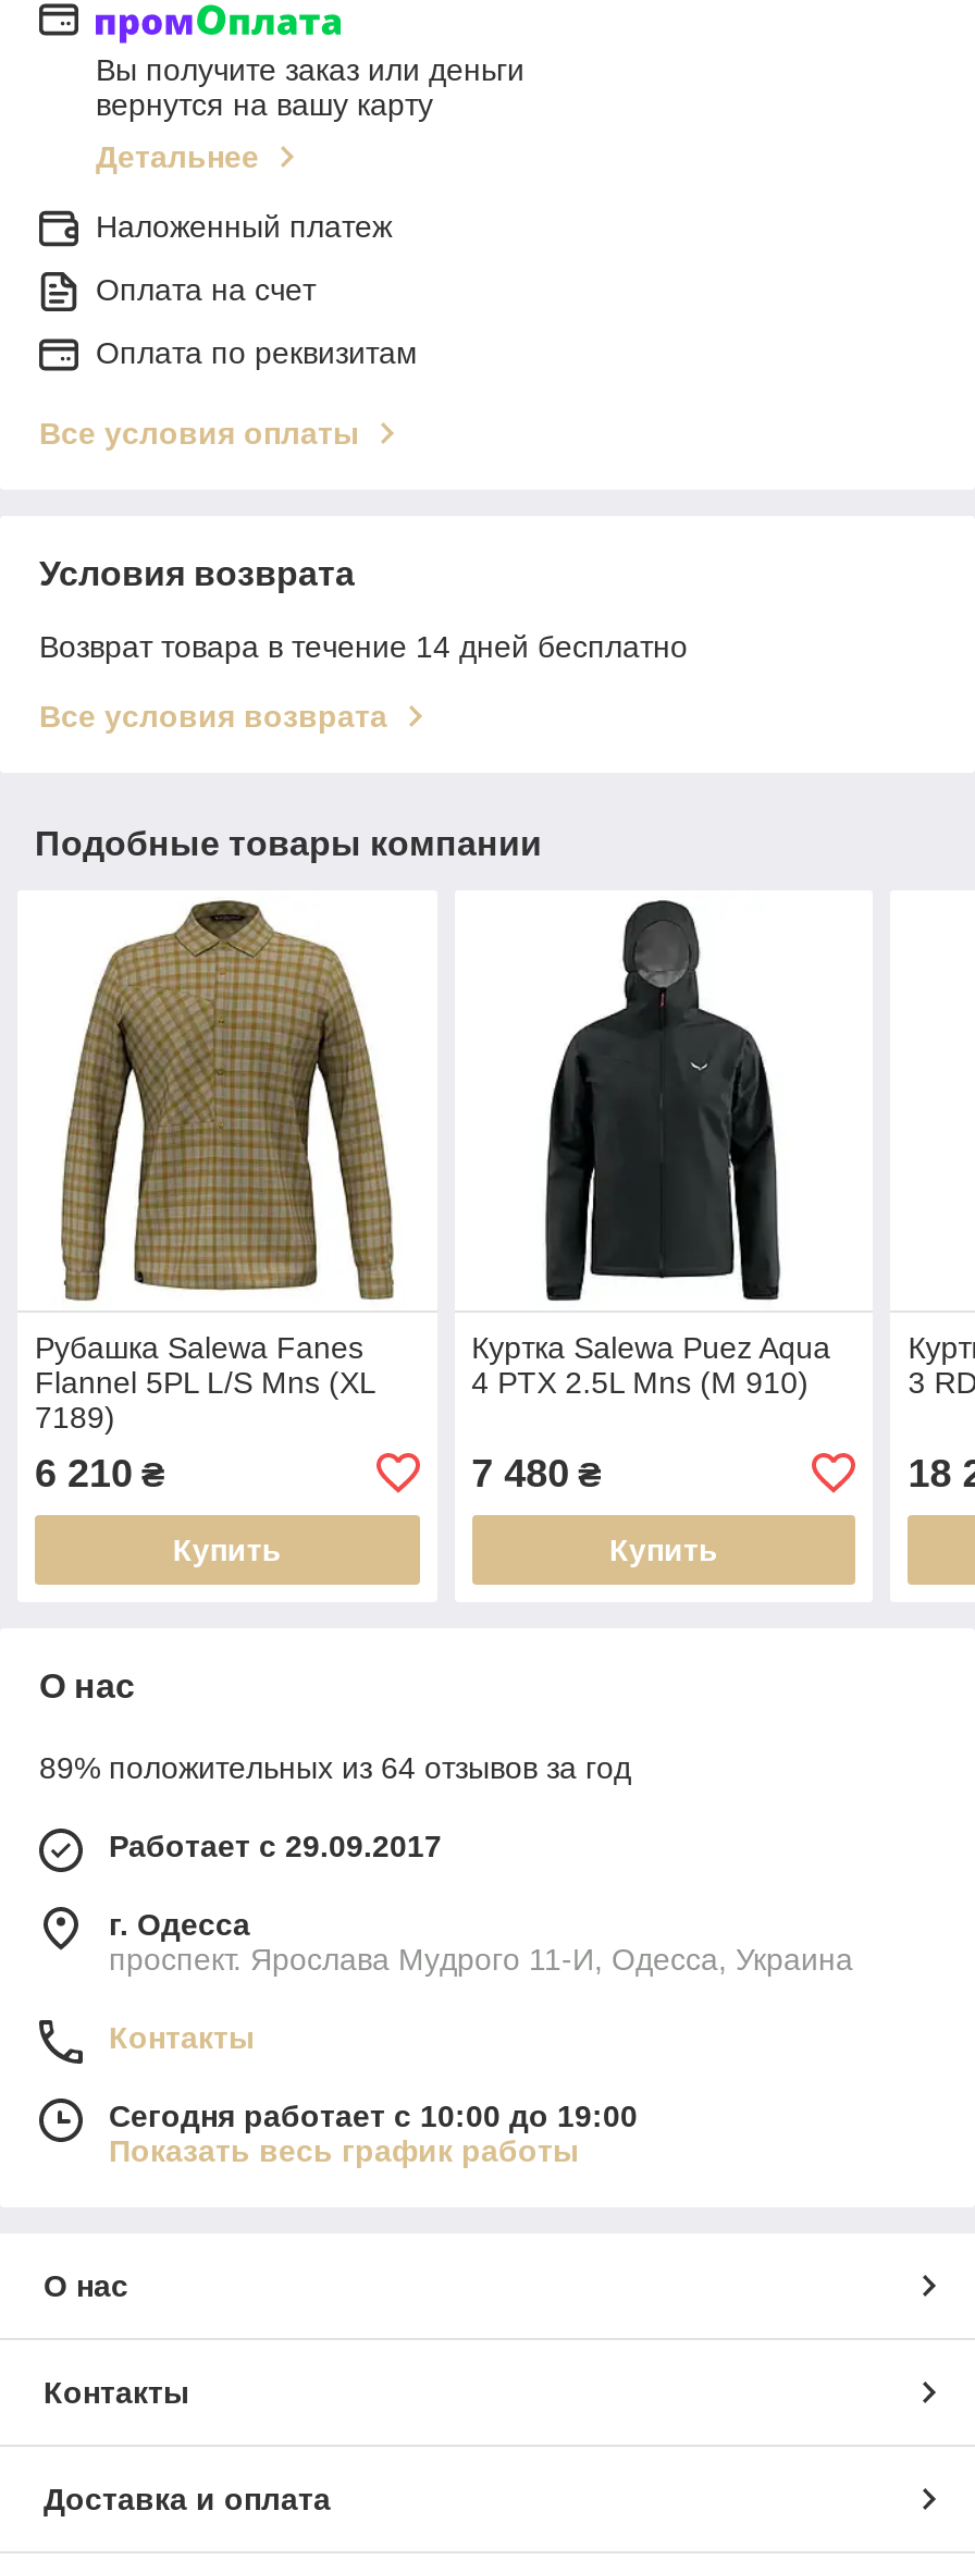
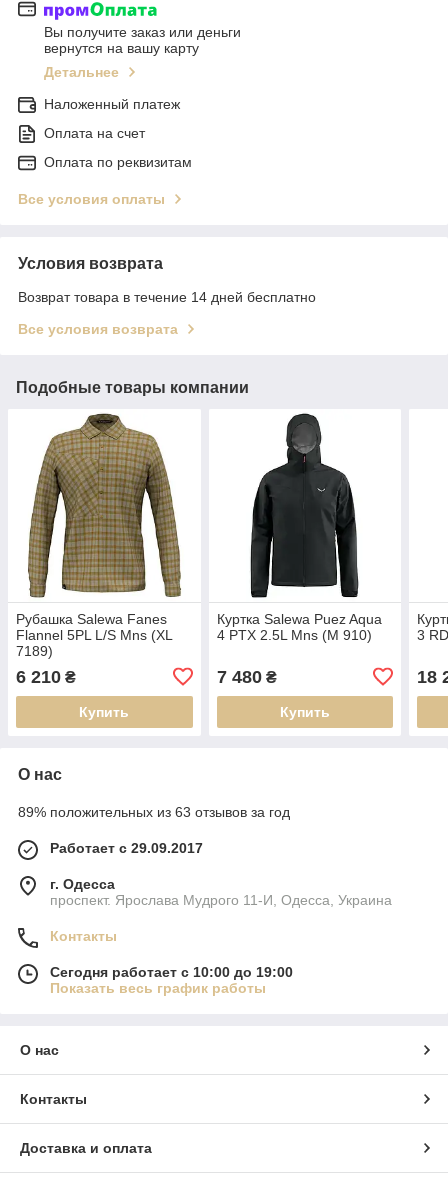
[39,1750,631,1785] 89% положительных из 64 отзывов за год -> [18,804,290,820] 89% положительных из 63 отзывов за год

